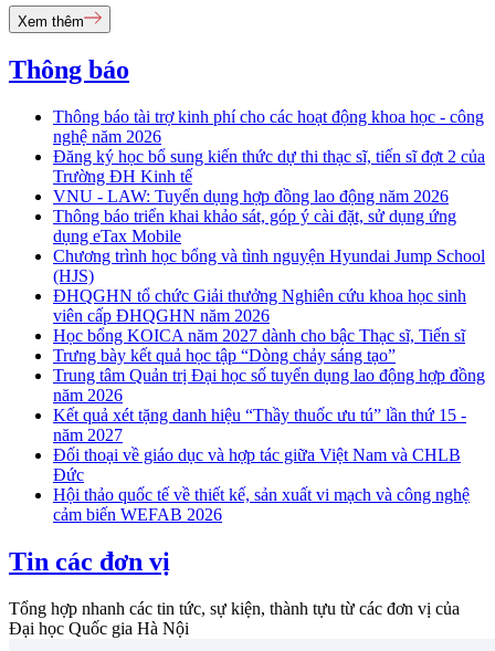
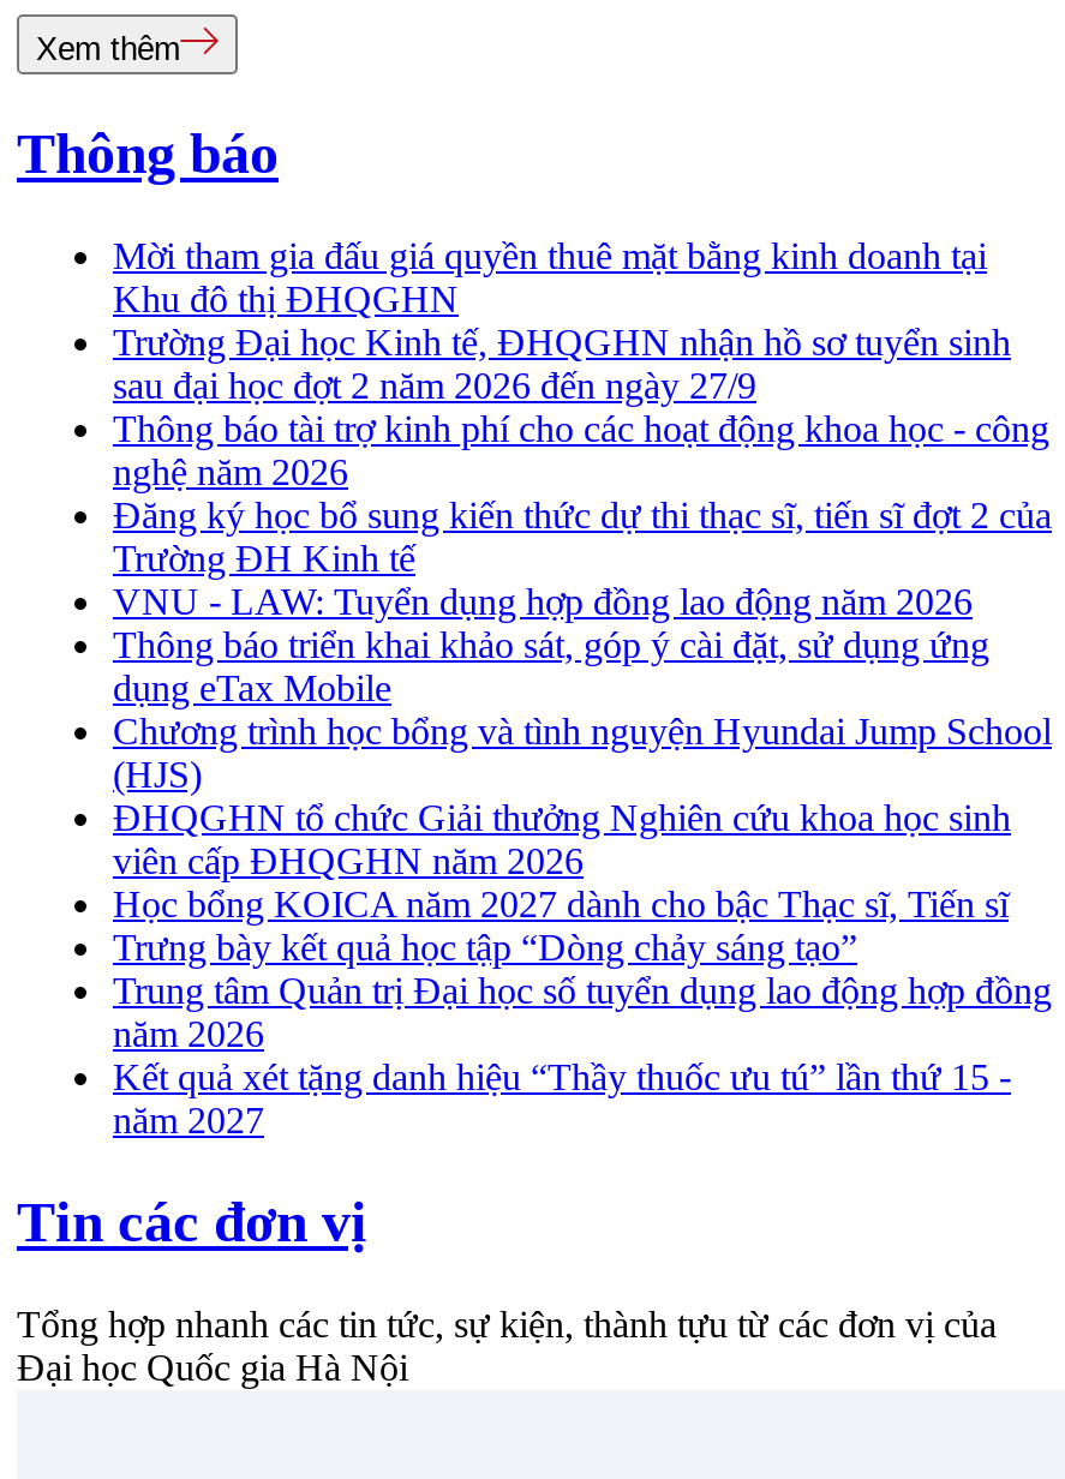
none -> [113,236,1011,406] Mời tham gia đấu giá quyền thuê mặt bằng kinh doanh tại | Khu đô thị ĐHQGHN | Trường Đại học Kinh tế, ĐHQGHN nhận hồ sơ tuyển sinh | sau đại học đợt 2 năm 2026 đến ngày 27/9
moved [53,107,485,445] -> [113,409,1052,1141]: Thông báo tài trợ kinh phí cho các hoạt động khoa học - công | nghệ năm 2026 | Đăng ký học bổ sung kiến thức dự thi thạc sĩ, tiến sĩ đợt 2 của | ... | Kết quả xét tặng danh hiệu “Thầy thuốc ưu tú” lần thứ 15 - | năm 2027
[53,446,470,524] Đối thoại về giáo dục và hợp tác giữa Việt Nam và CHLB | Đức | Hội thảo quốc tế về thiết kế, sản xuất vi mạch và công nghệ | cảm biến WEFAB 2026 -> none

